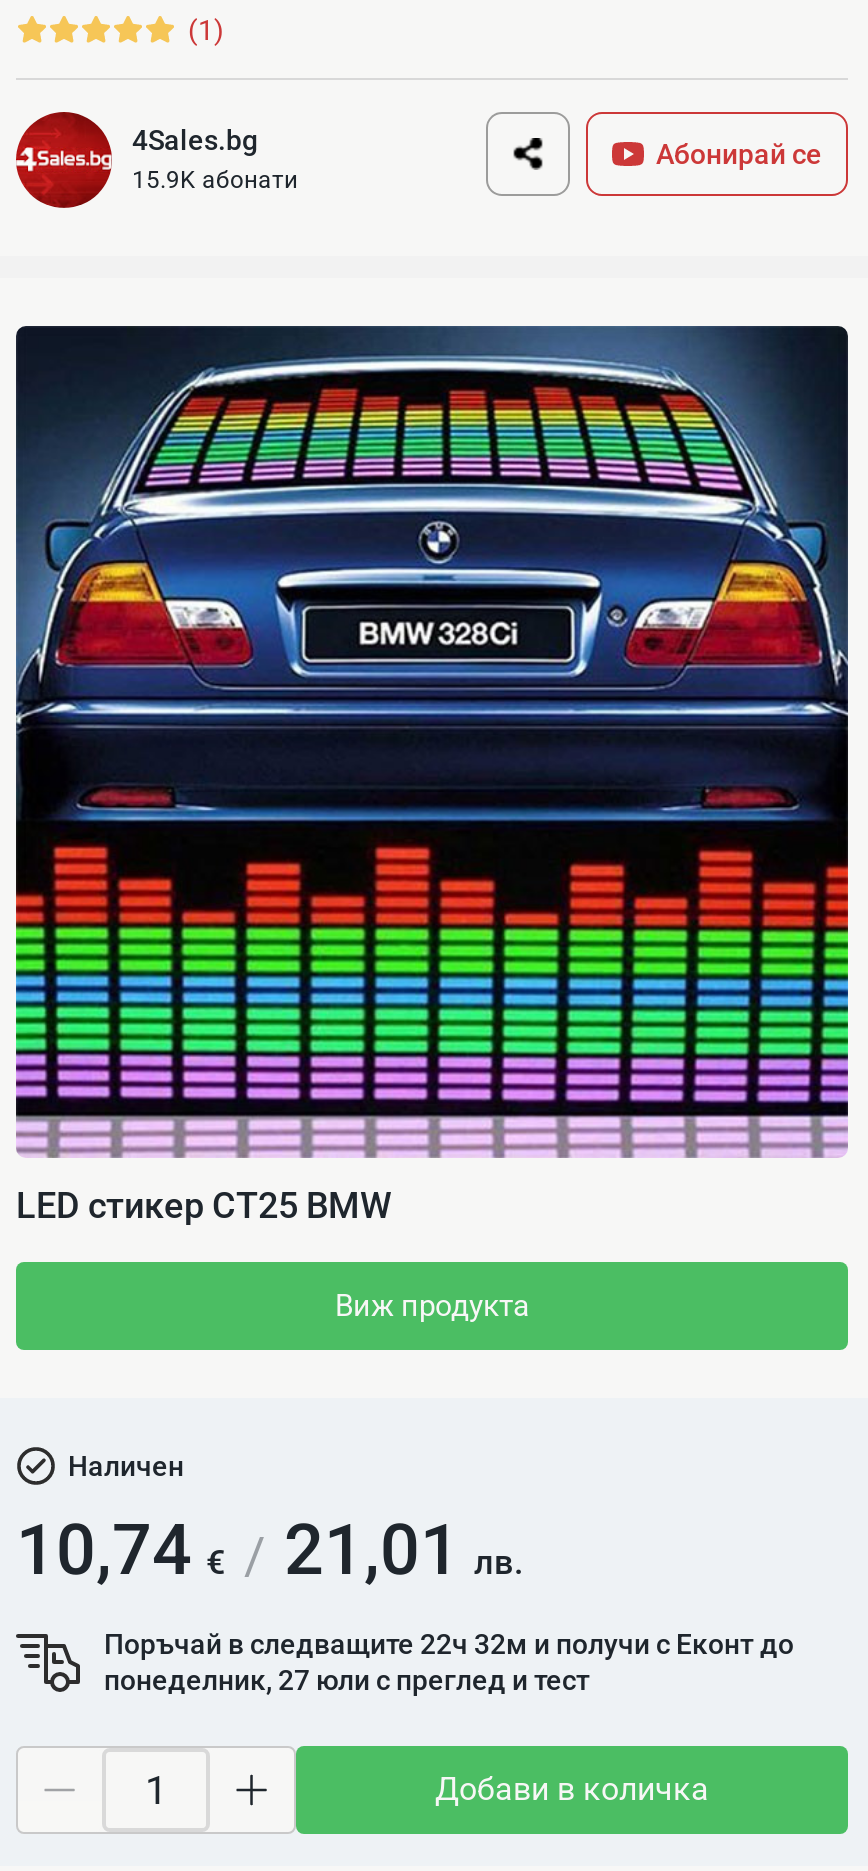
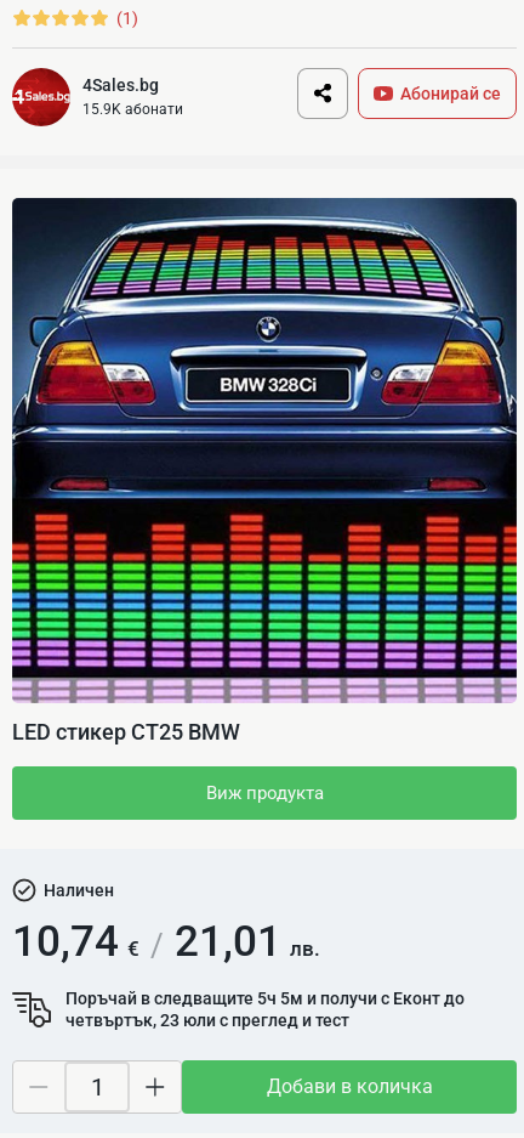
[104,1629,794,1661] Поръчай в следващите 22ч 32м и получи с Еконт до -> [65,989,465,1009] Поръчай в следващите 5ч 5м и получи с Еконт до
[104,1665,590,1697] понеделник, 27 юли с преглед и тест -> [65,1011,349,1031] четвъртък, 23 юли с преглед и тест

